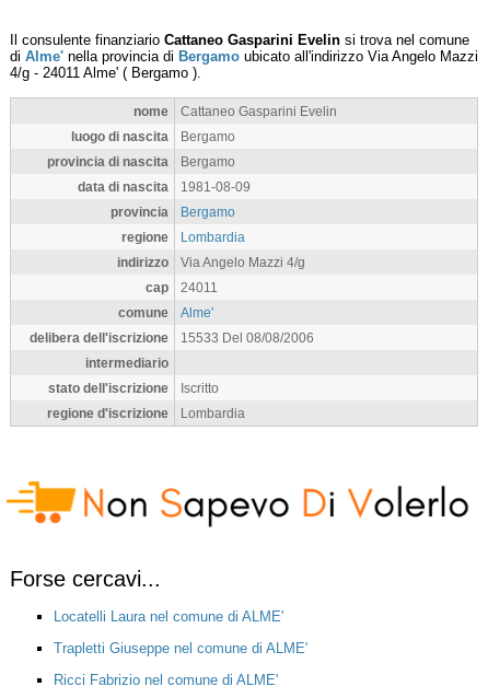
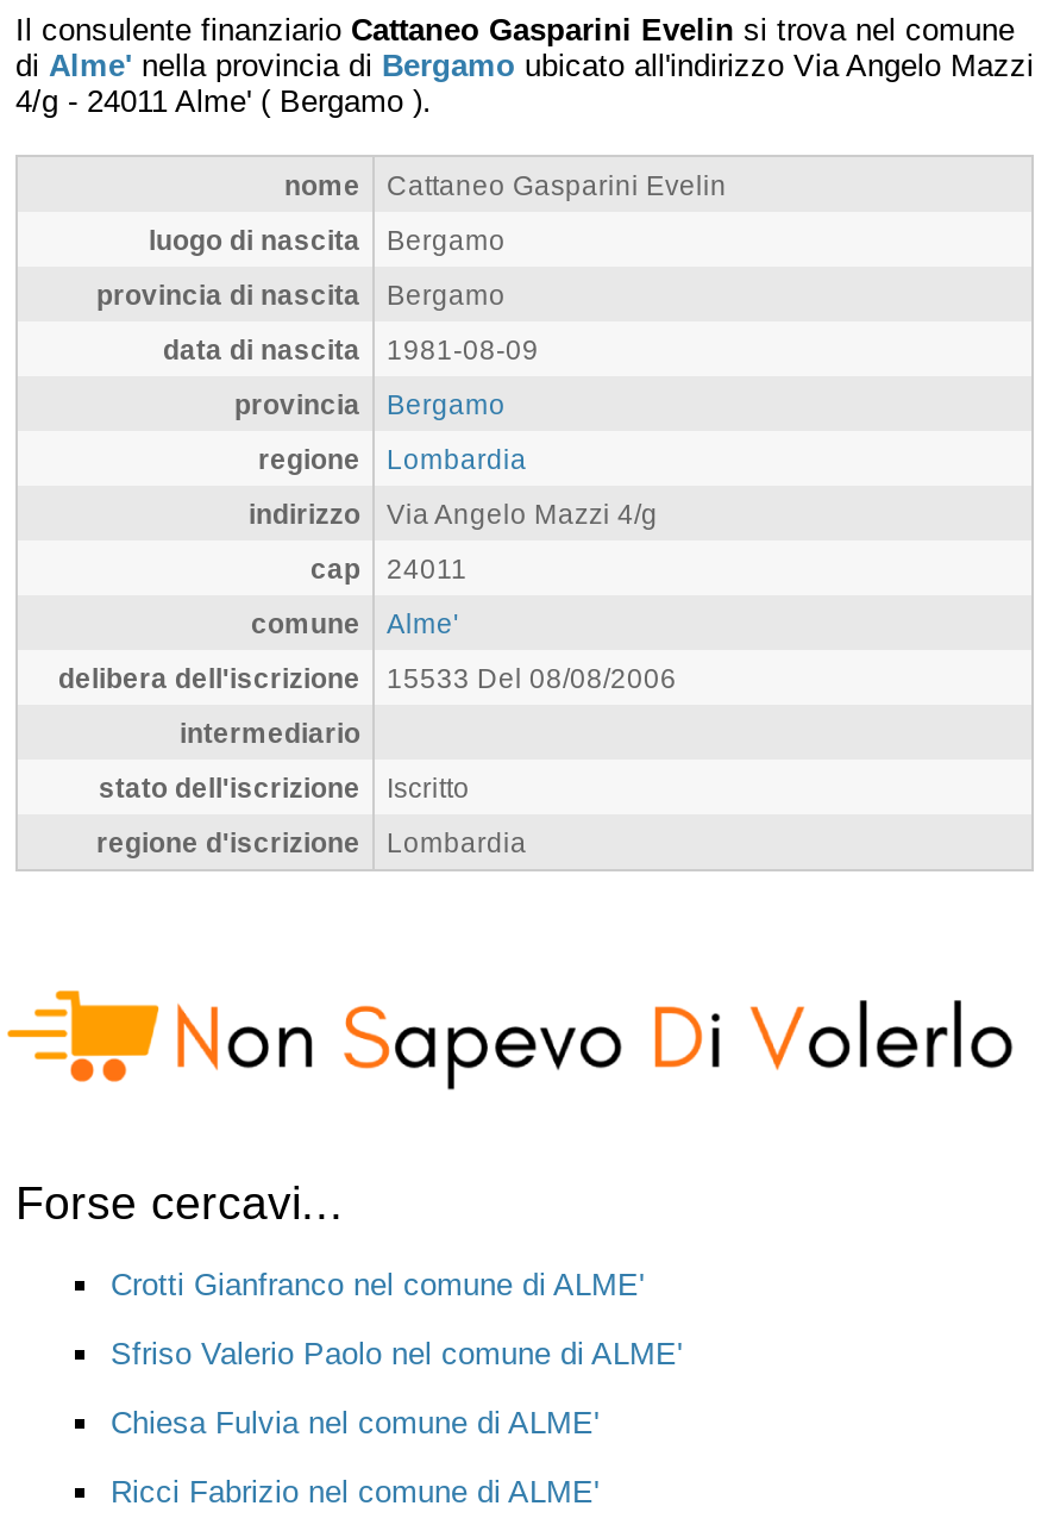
[54,608,307,656] Locatelli Laura nel comune di ALME' | Trapletti Giuseppe nel comune di ALME' -> [111,1266,682,1439] Crotti Gianfranco nel comune di ALME' | Sfriso Valerio Paolo nel comune di ALME' | Chiesa Fulvia nel comune di ALME'

